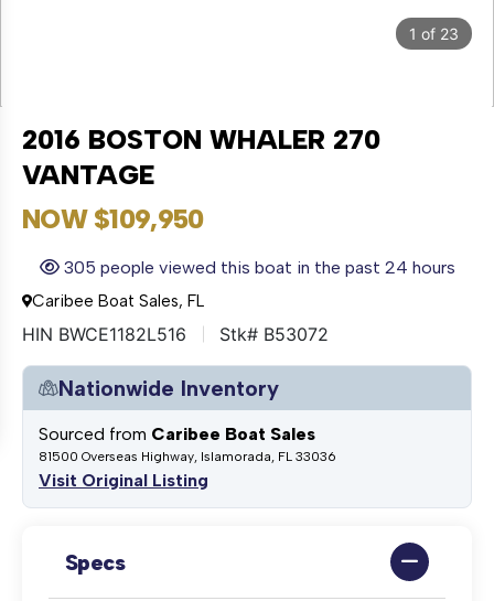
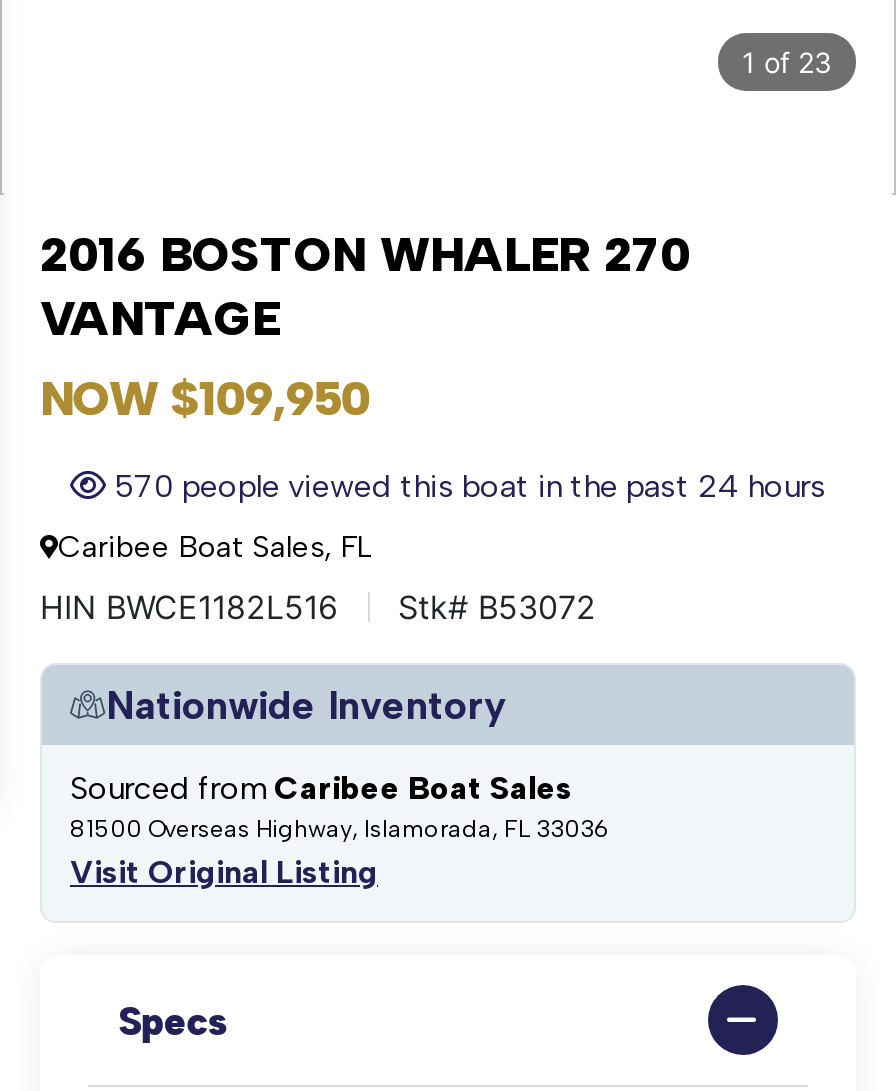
[59,257,455,278] 305 people viewed this boat in the past 24 hours -> [106,467,826,505] 570 people viewed this boat in the past 24 hours

